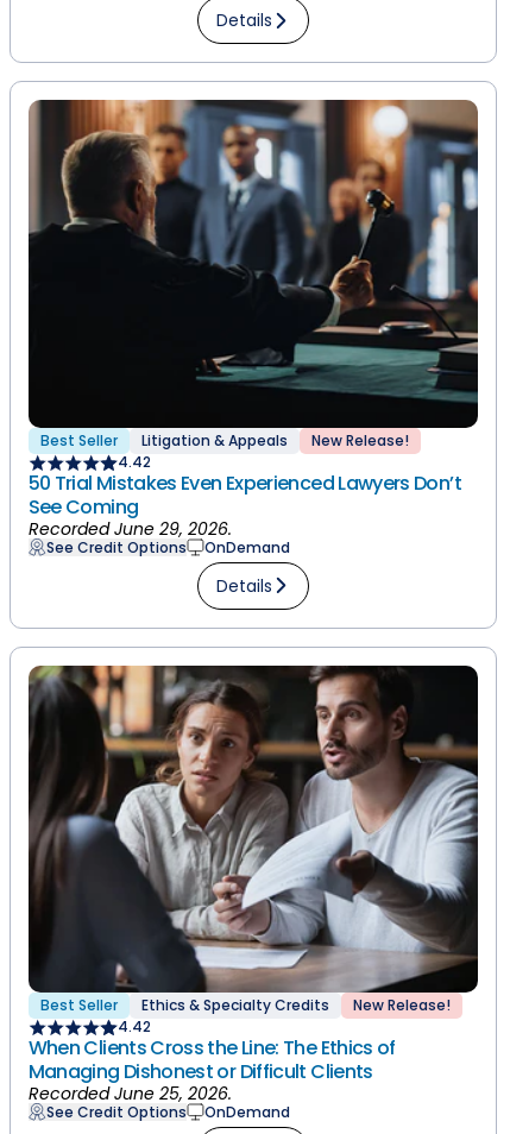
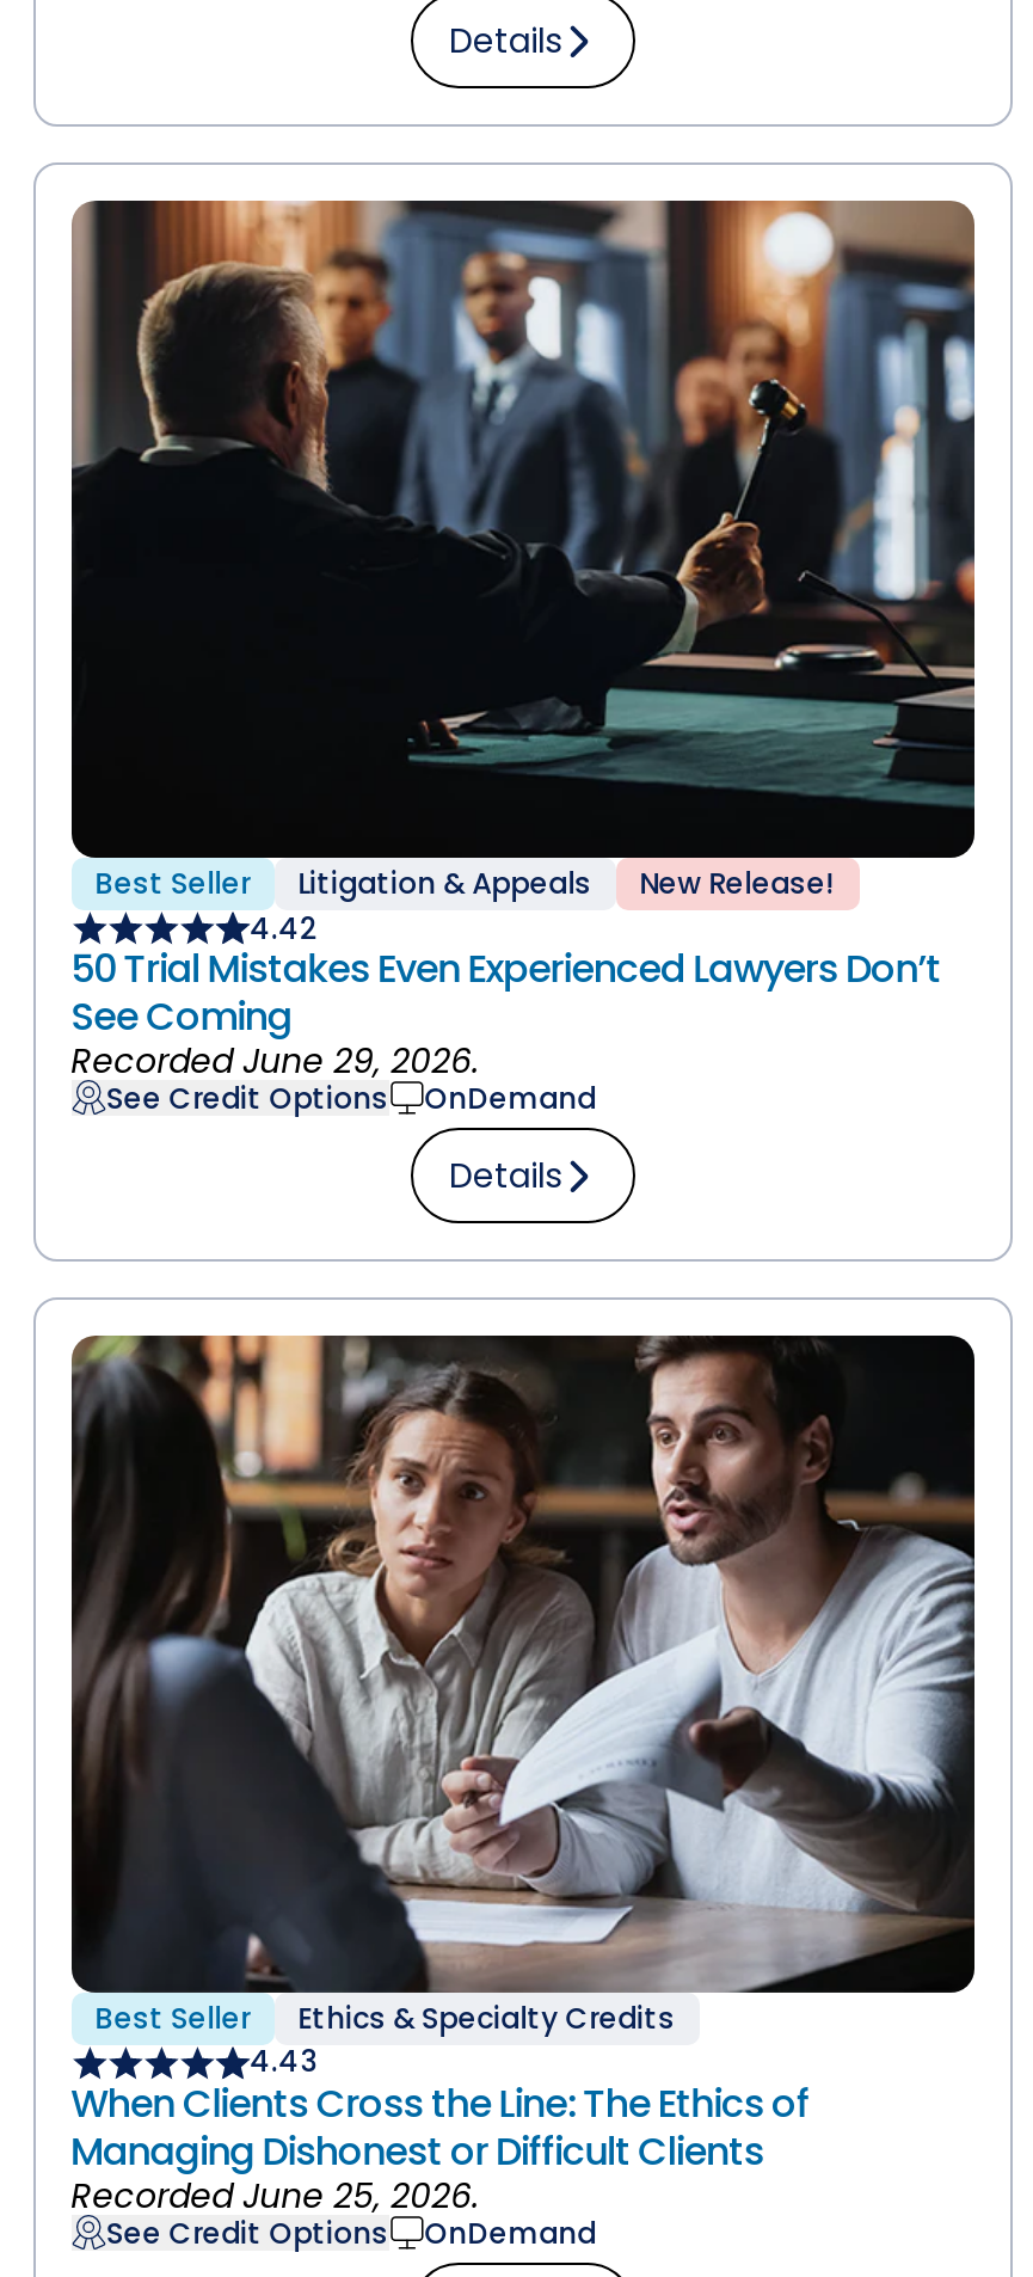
[117,995,450,1037] New Release! | 4.42 -> [250,2042,317,2083] 4.43

